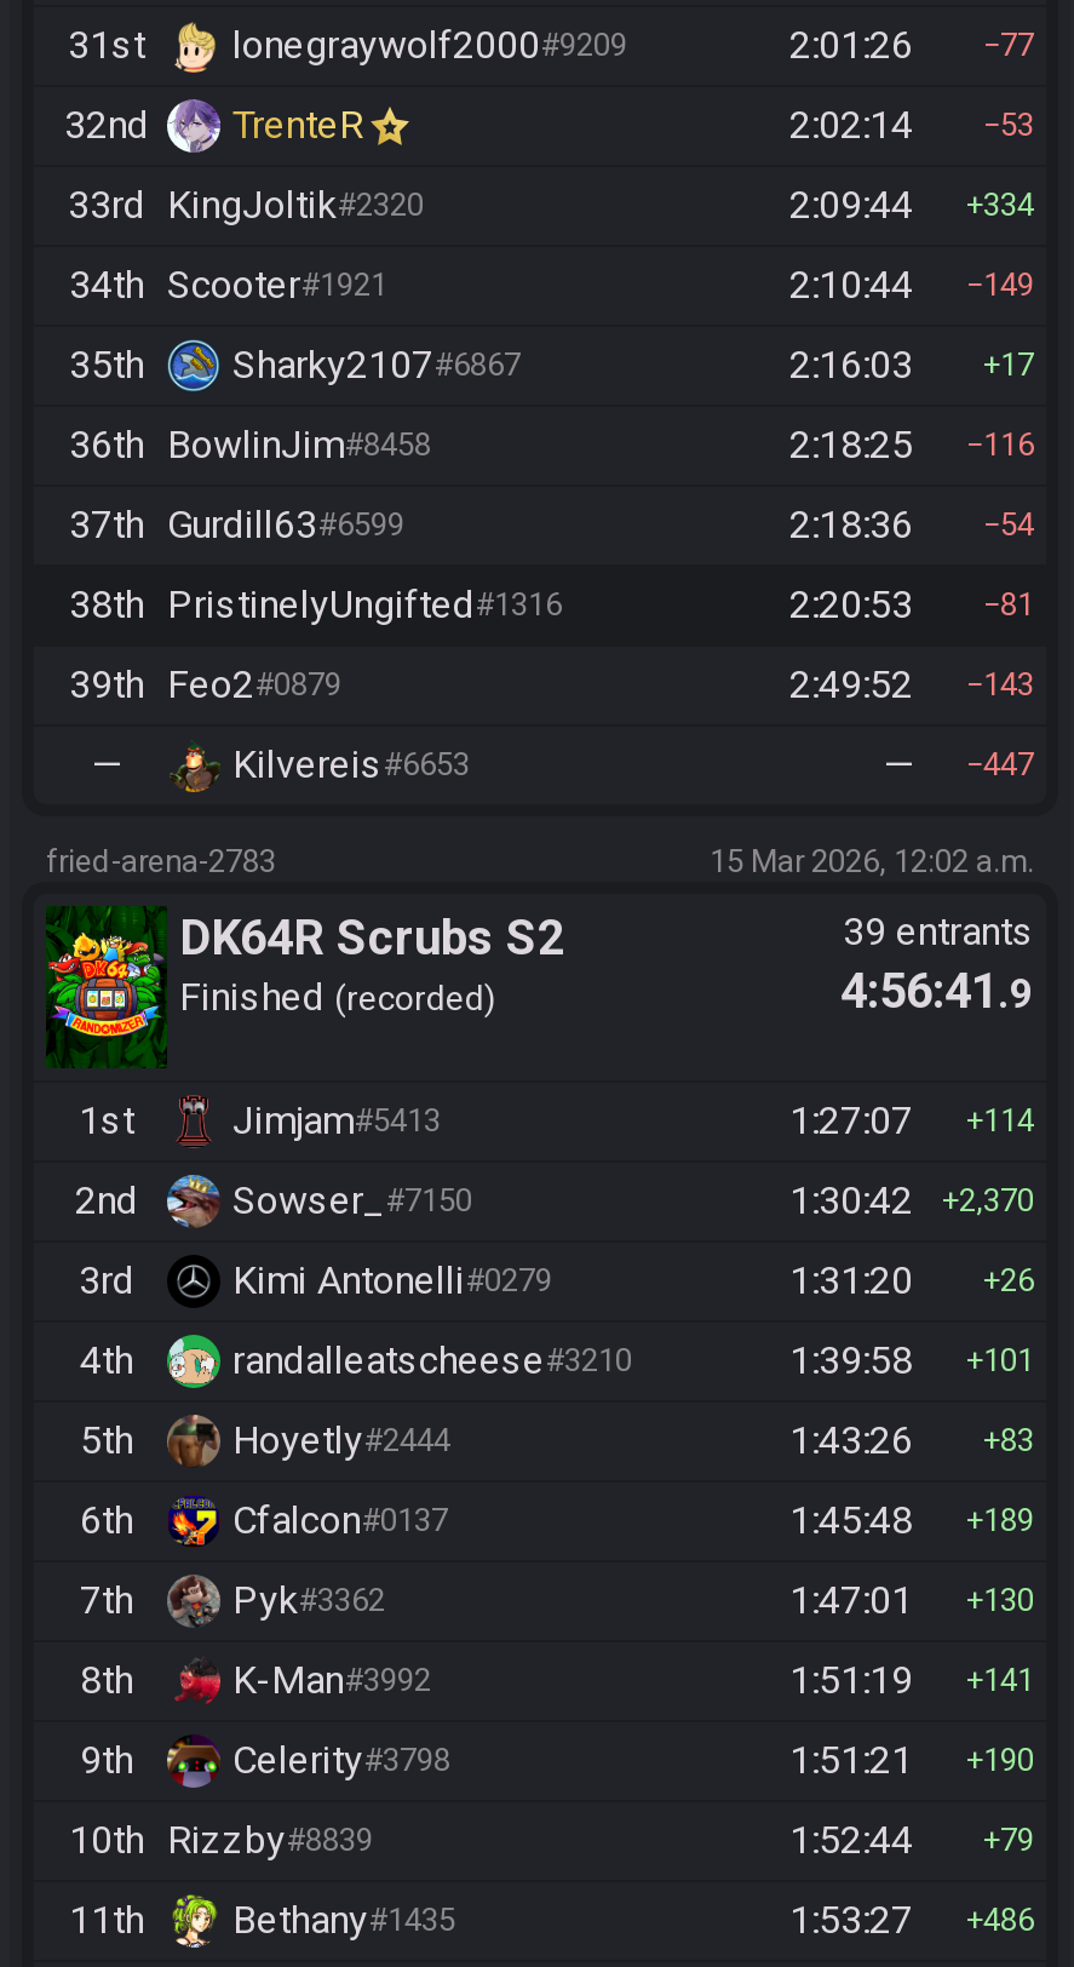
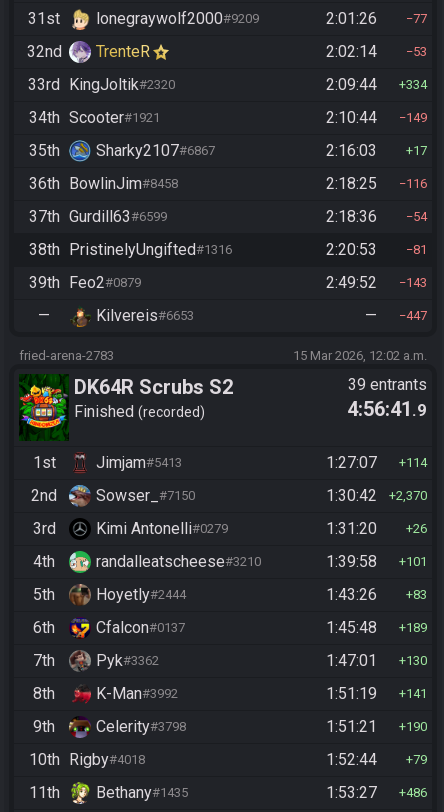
[69,1816,373,1862] 10th Rizzby#8839 -> [28,750,145,769] 10th Rigby#4018

